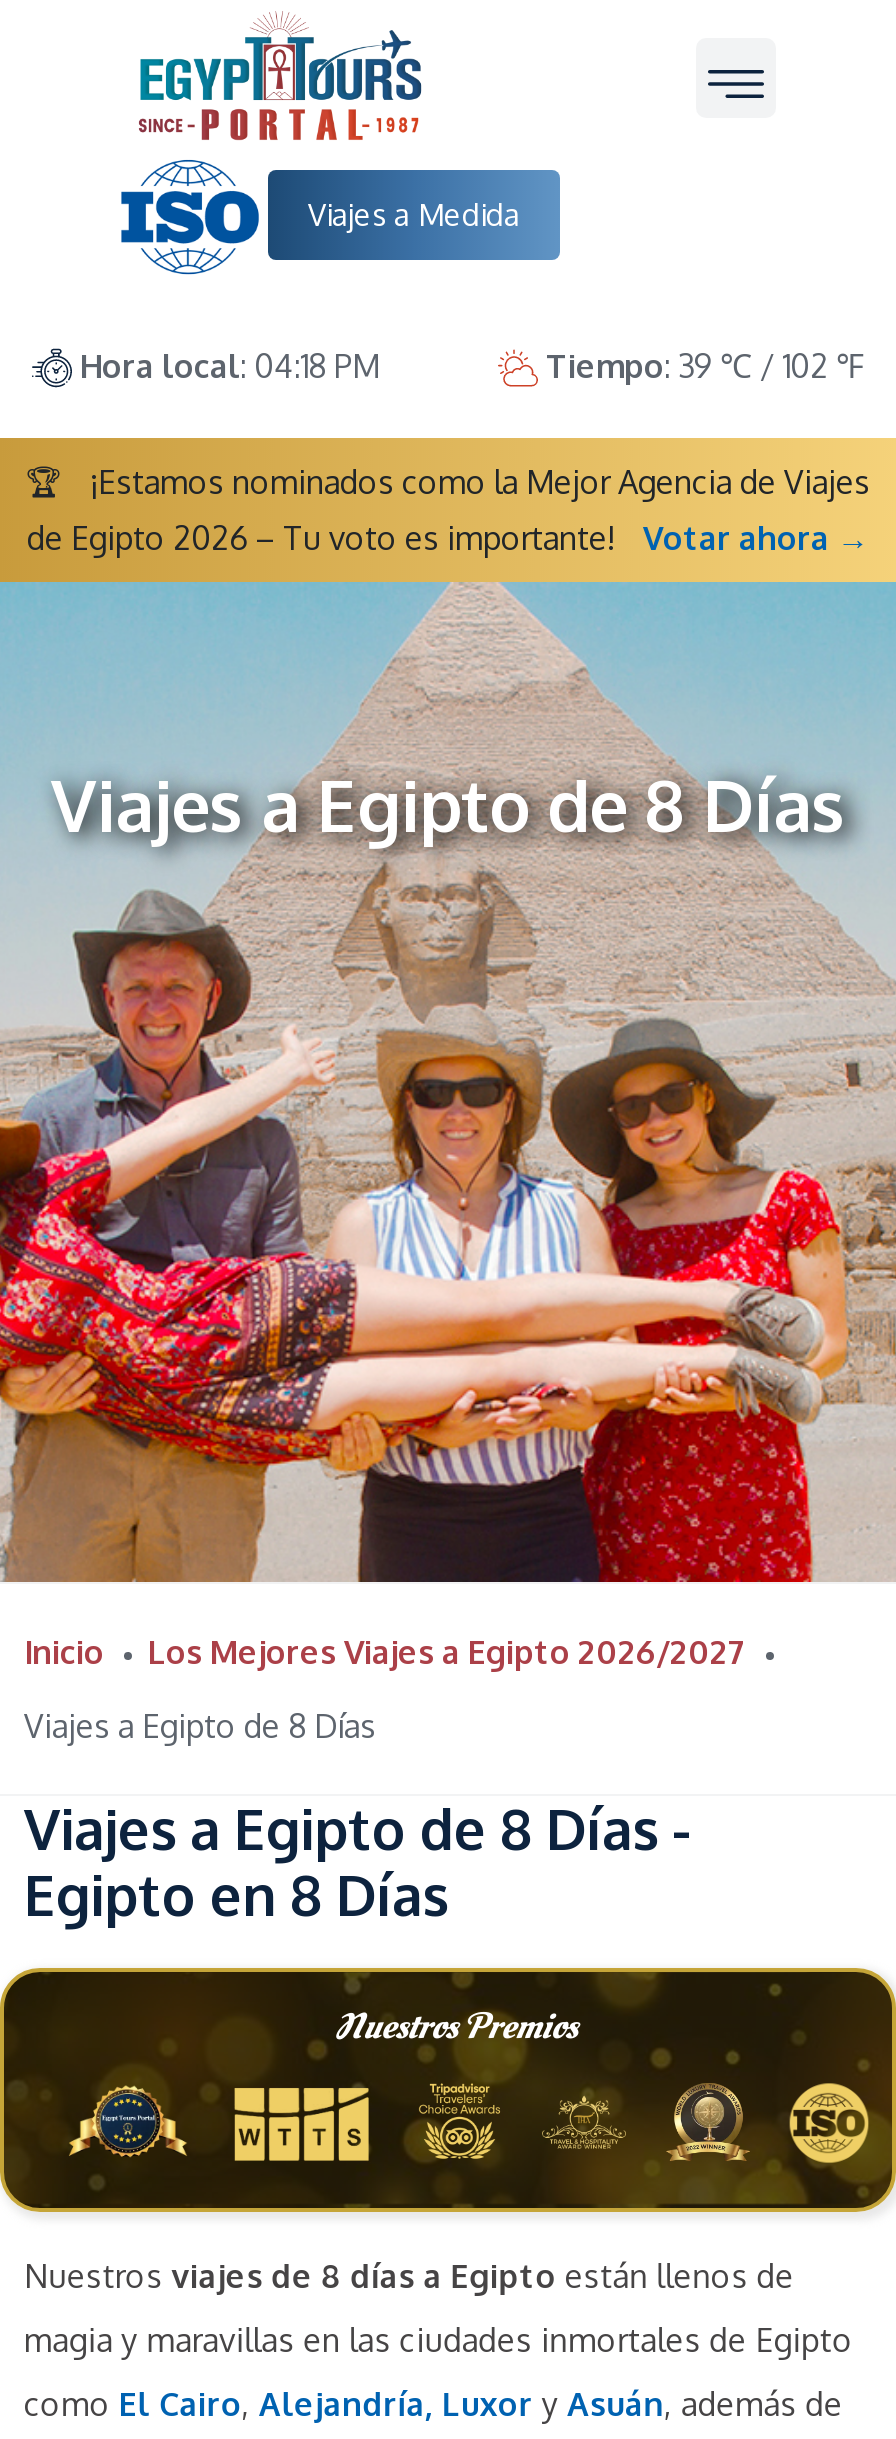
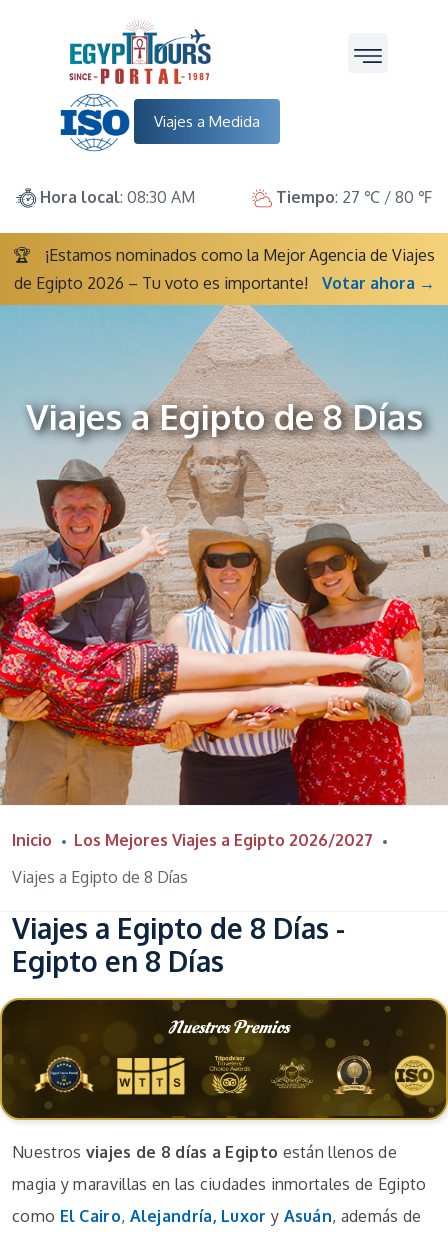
[80,346,380,386] Hora local: 04:18 PM -> [40,187,195,207] Hora local: 08:30 AM
[546,346,864,386] Tiempo: 39 ℃ / 102 ℉ -> [276,187,432,207] Tiempo: 27 ℃ / 80 ℉

